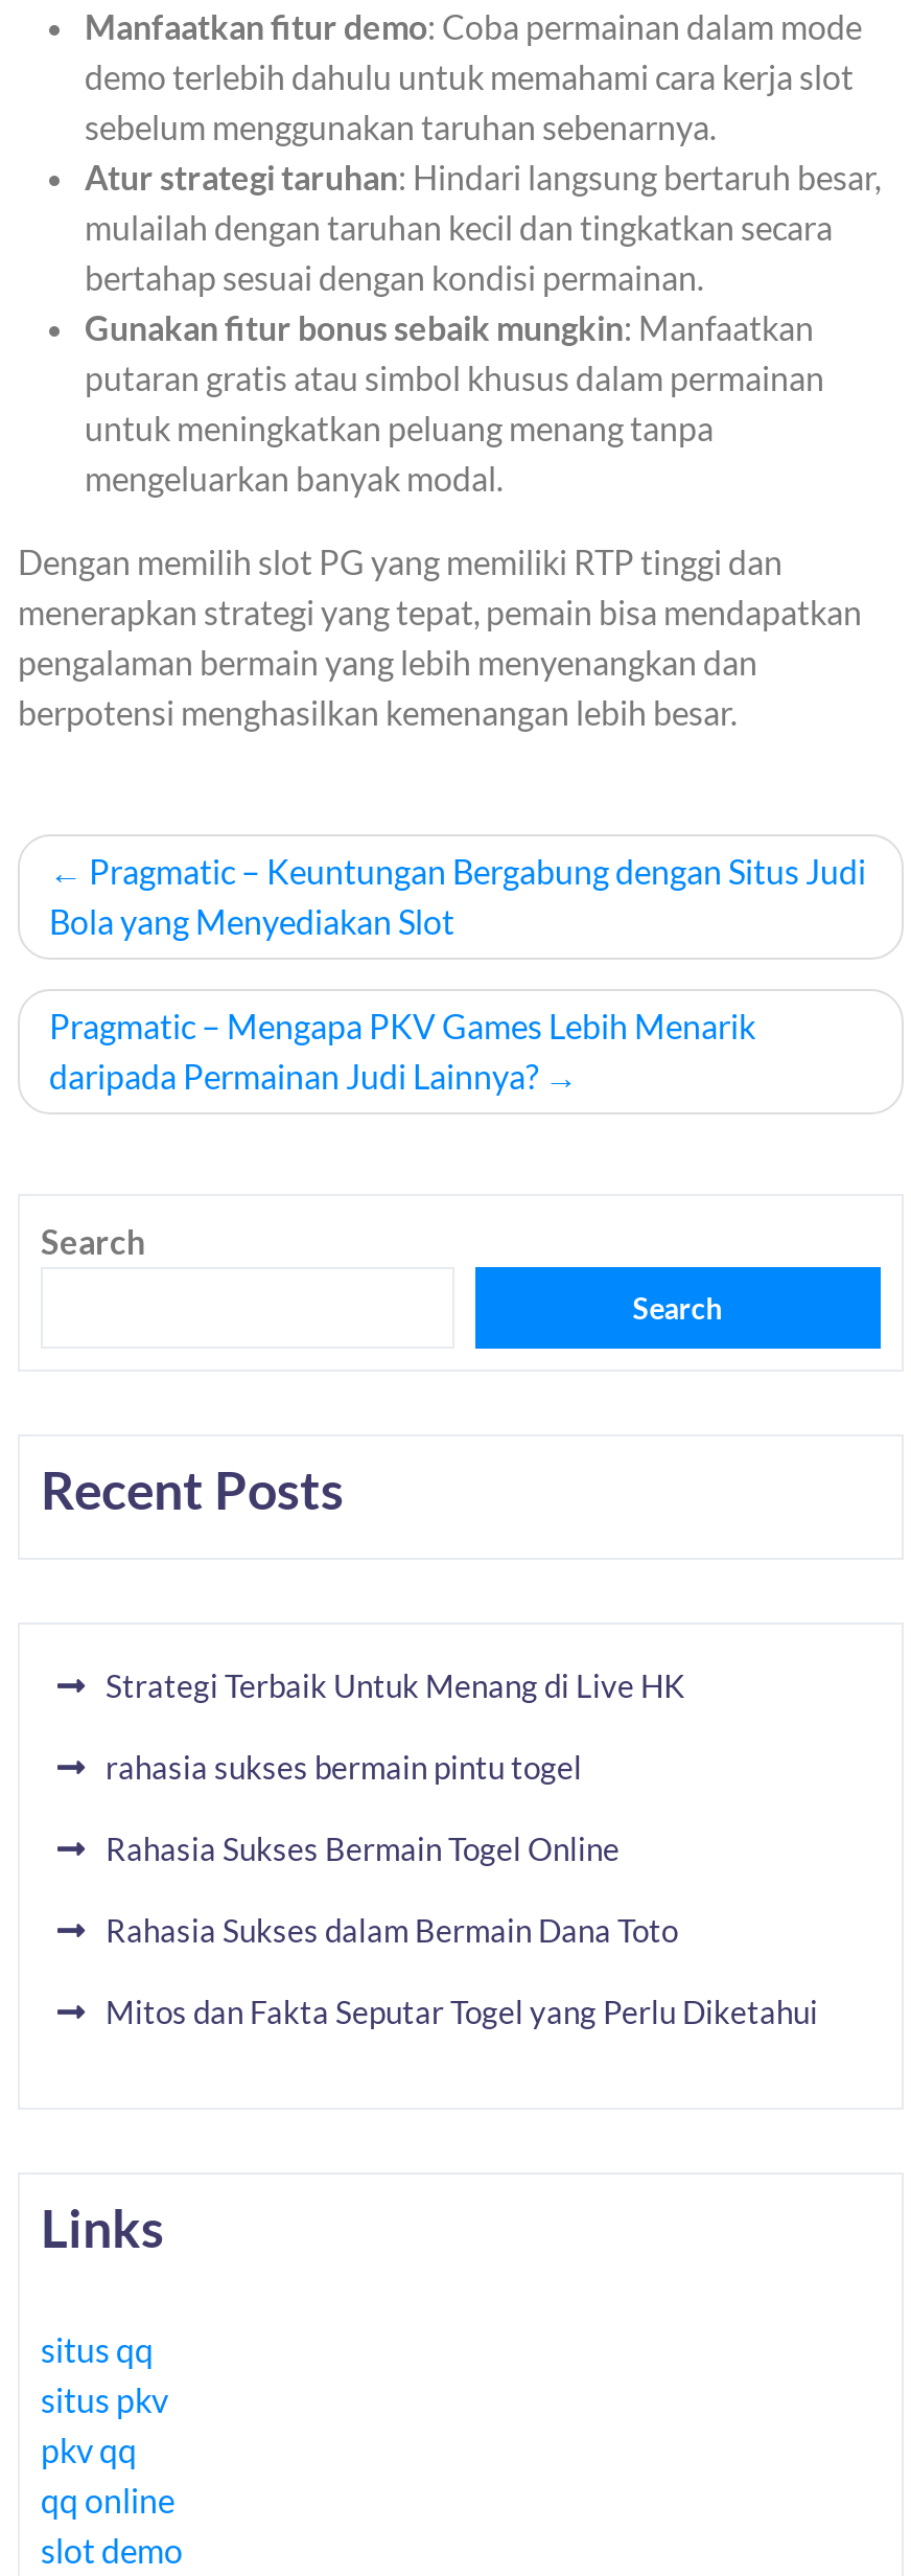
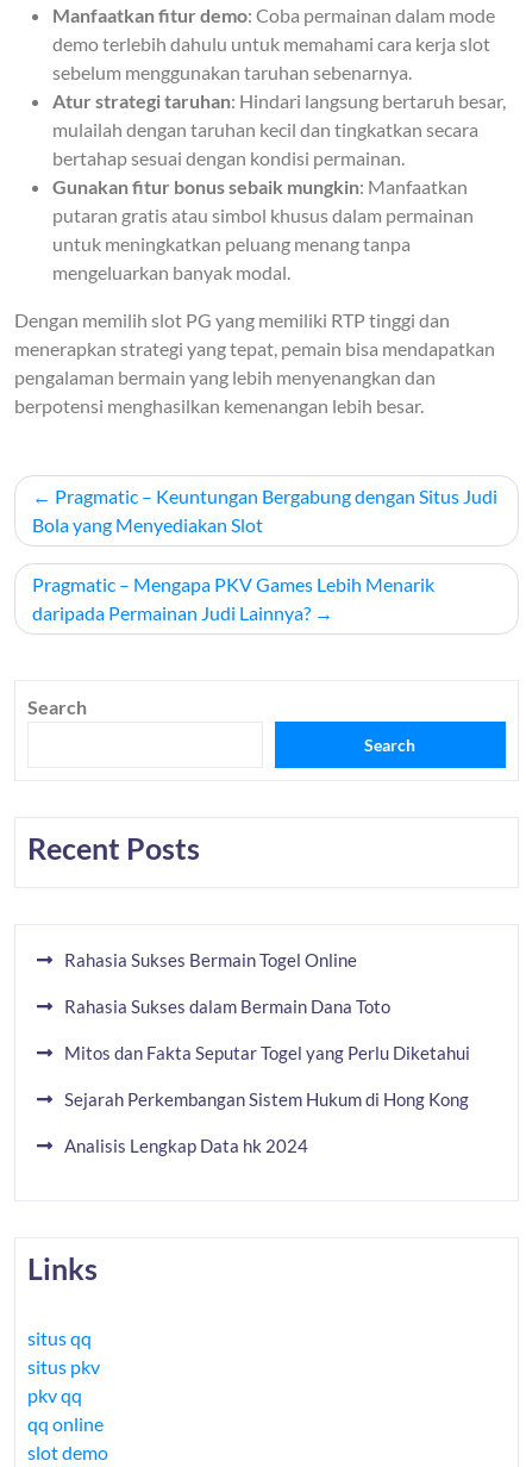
[106,1666,684,1786] Strategi Terbaik Untuk Menang di Live HK | rahasia sukses bermain pintu togel -> none
moved [106,1830,818,2030] -> [64,949,470,1063]: Rahasia Sukses Bermain Togel Online | Rahasia Sukses dalam Bermain Dana Toto | Mitos dan Fakta Seputar Togel yang Perlu Diketahui
none -> [64,1088,469,1156] Sejarah Perkembangan Sistem Hukum di Hong Kong | Analisis Lengkap Data hk 2024

